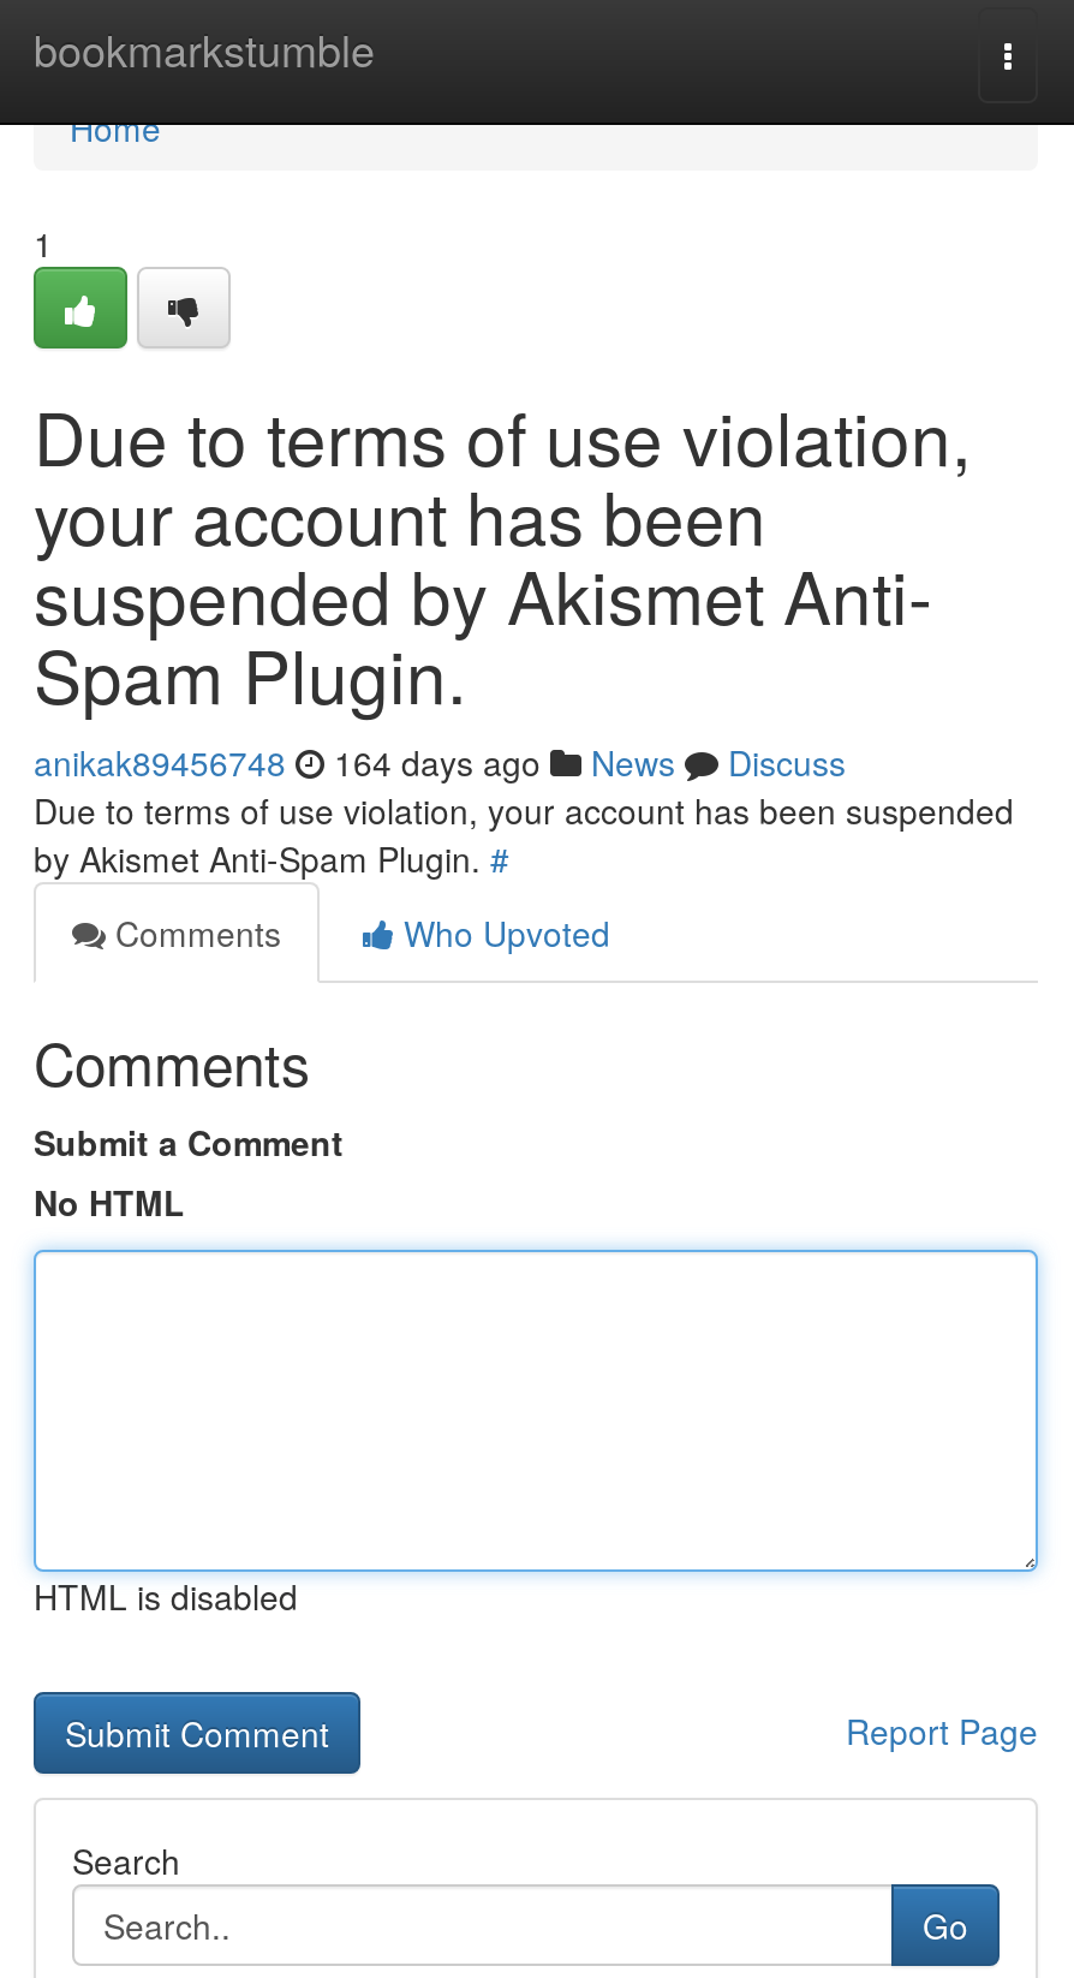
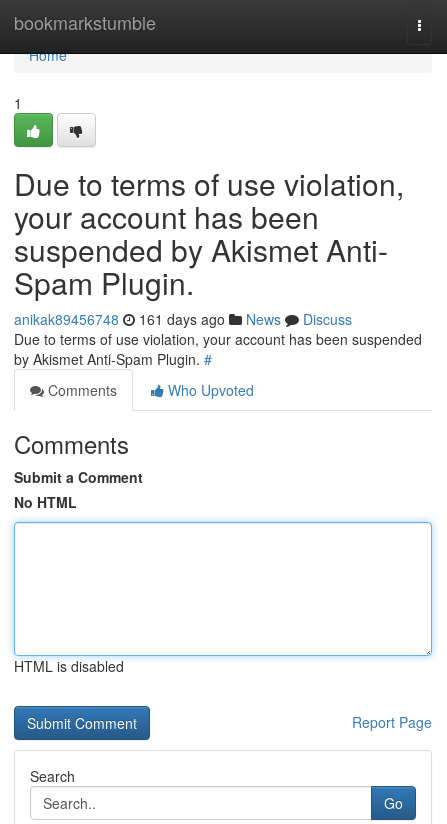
[34,738,846,786] anikak89456748 164 days ago News Discuss -> [14,309,352,329] anikak89456748 161 days ago News Discuss

